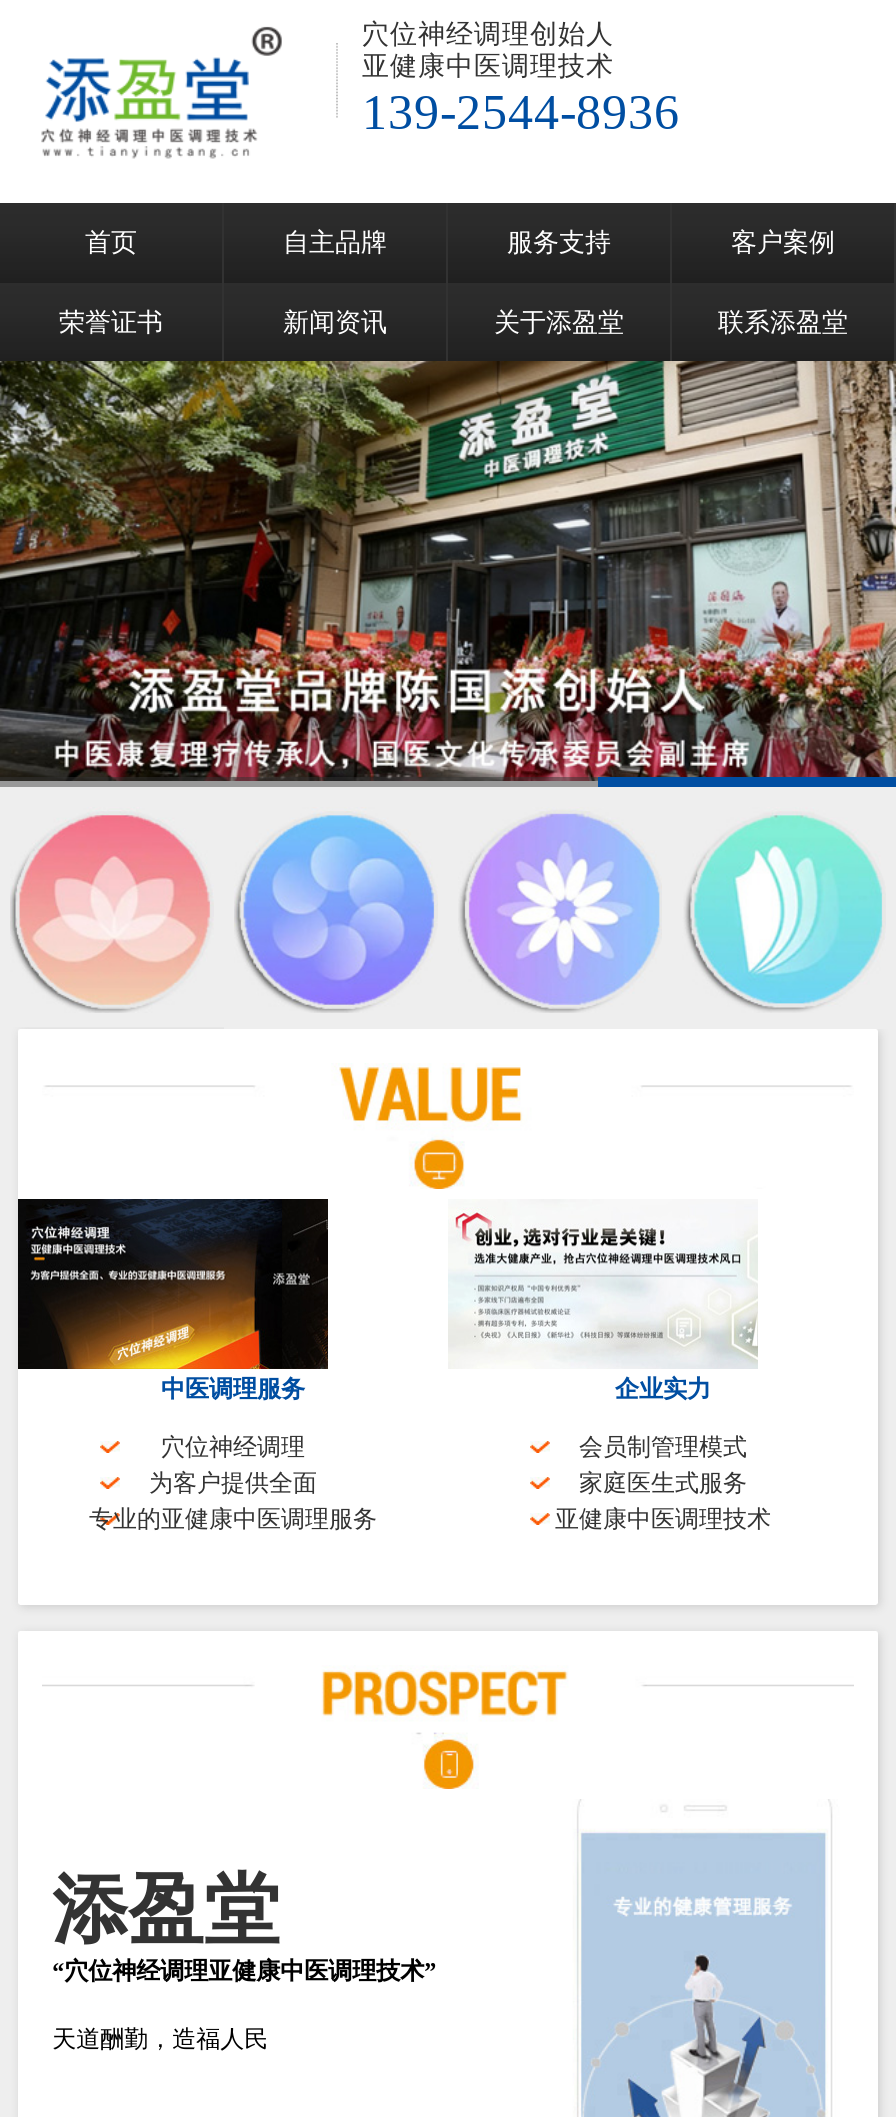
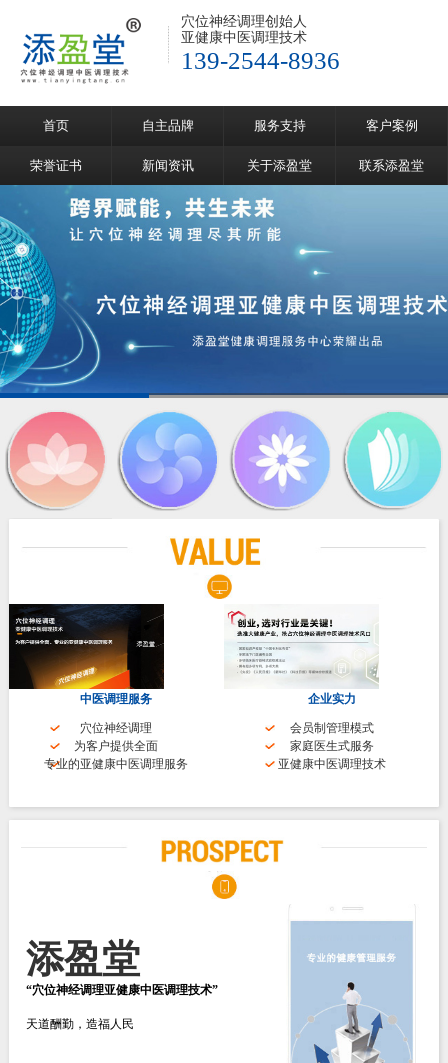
[6,359,890,789] [image] -> [3,184,445,399] [image]

